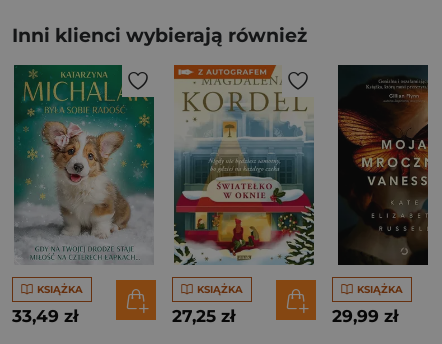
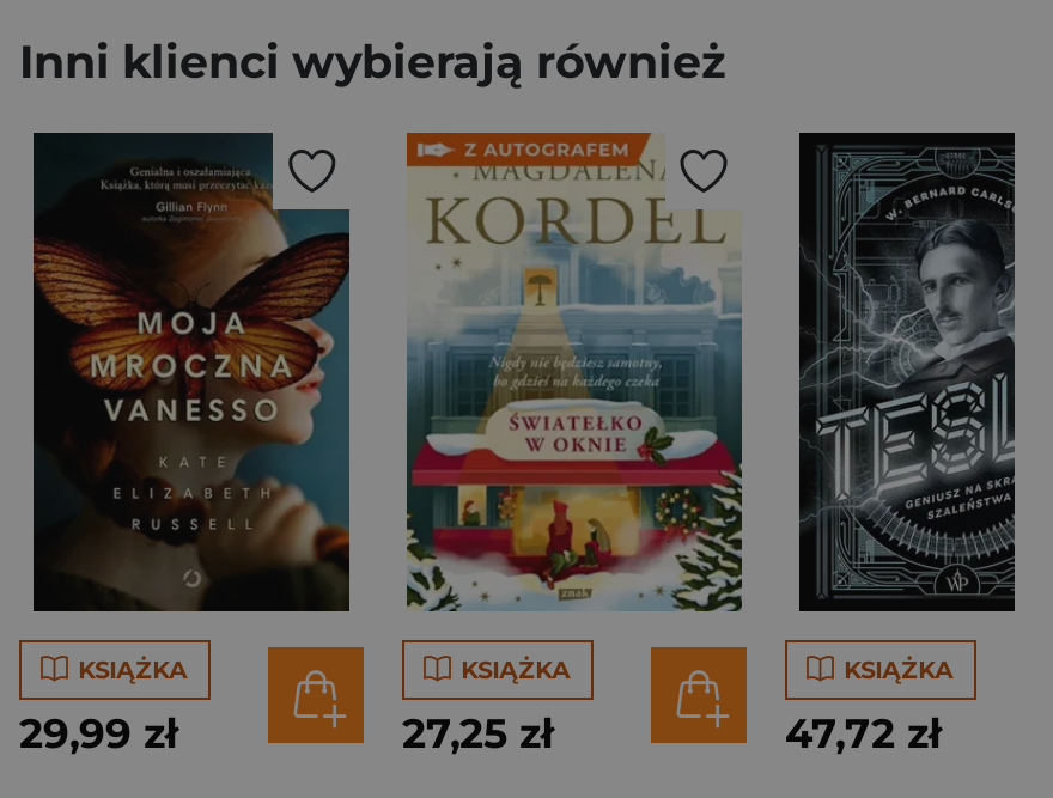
[13,64,155,265] [image] -> [24,133,359,614] [image]
[337,65,429,265] [image] -> [797,133,1017,611] [image]
[12,306,78,326] 33,49 zł -> [19,710,177,758] 29,99 zł
[332,306,398,326] 29,99 zł -> [785,710,941,758] 47,72 zł

